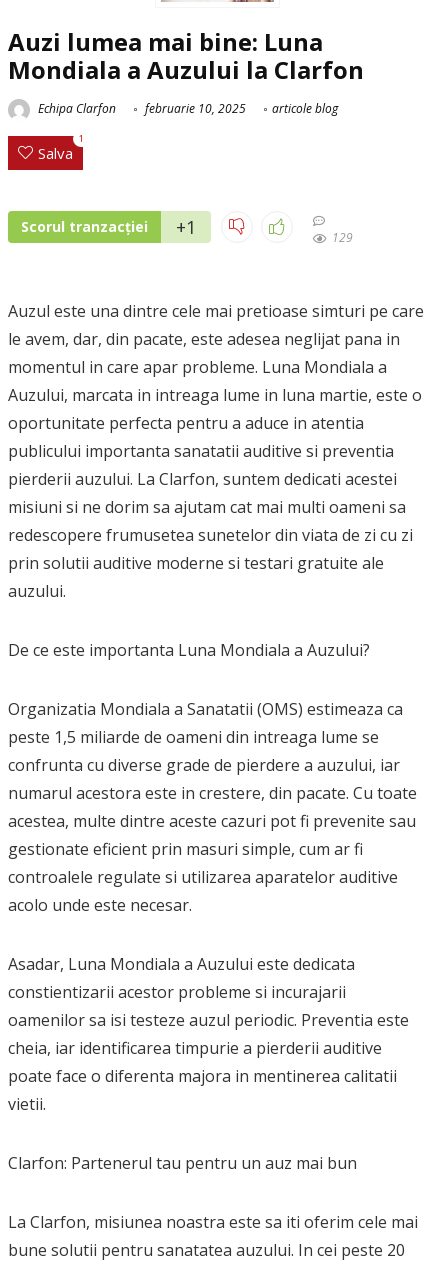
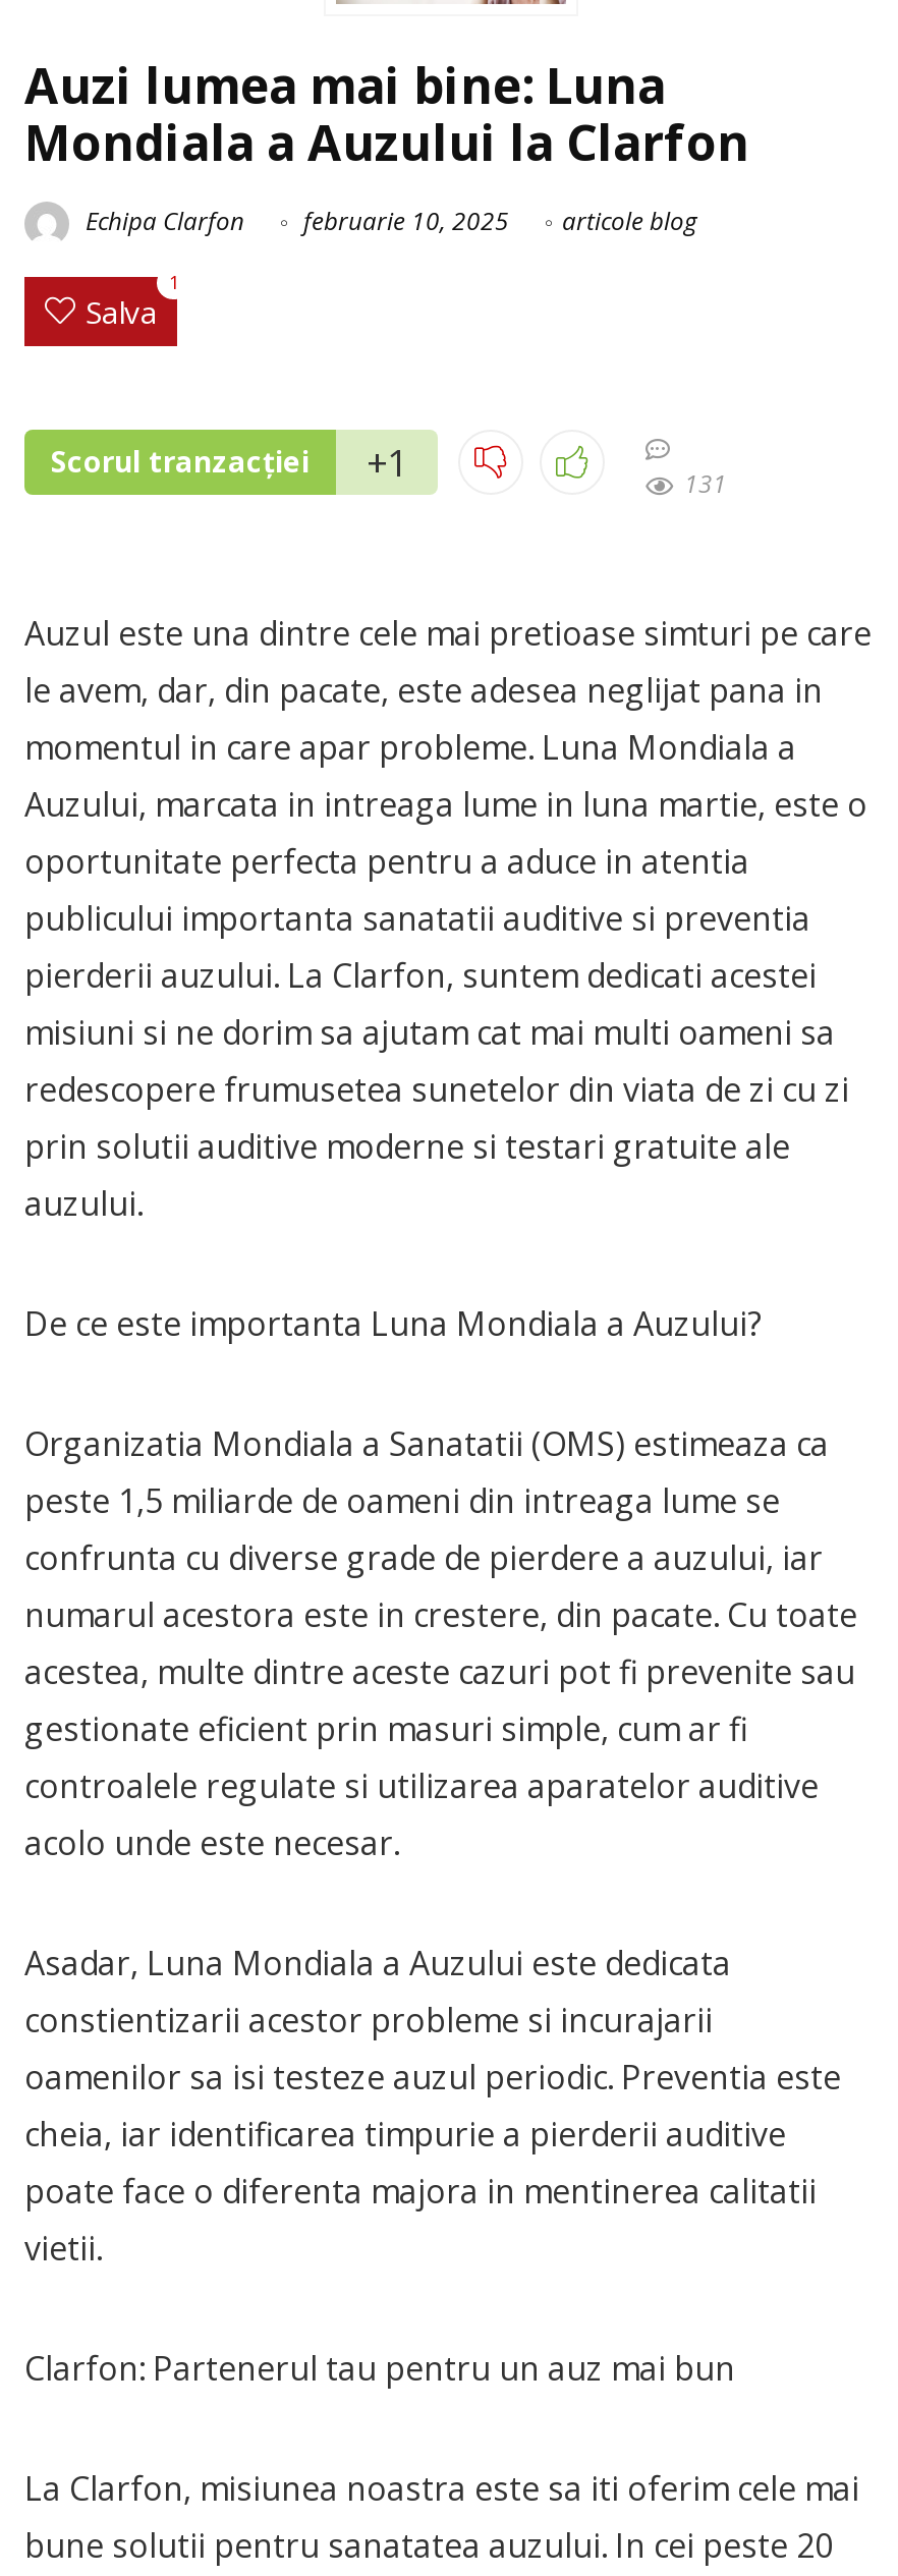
[332,229,353,246] 129 -> [684,467,727,501] 131

